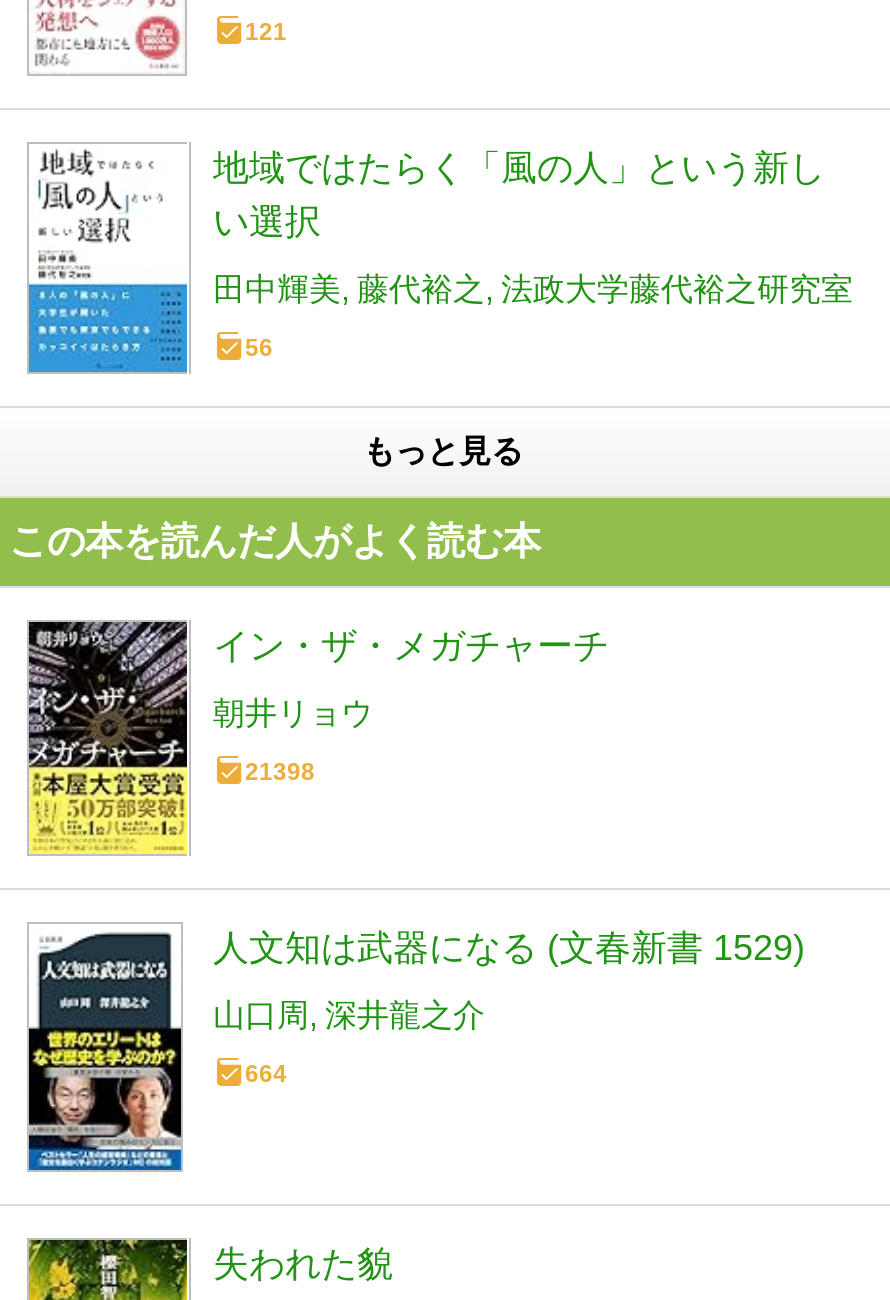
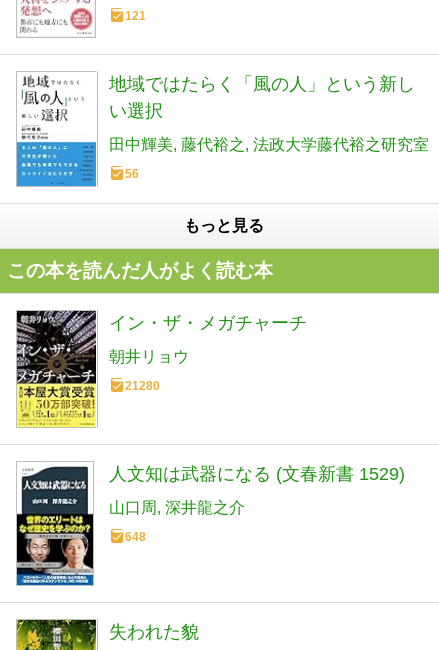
[245,758,315,786] 21398 -> [125,379,160,393] 21280
[245,1060,287,1088] 664 -> [125,530,146,544] 648

